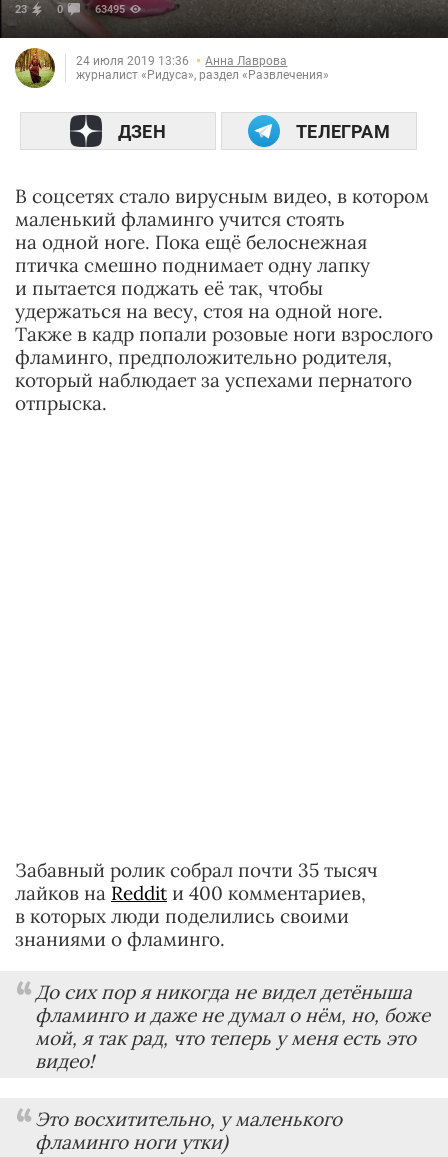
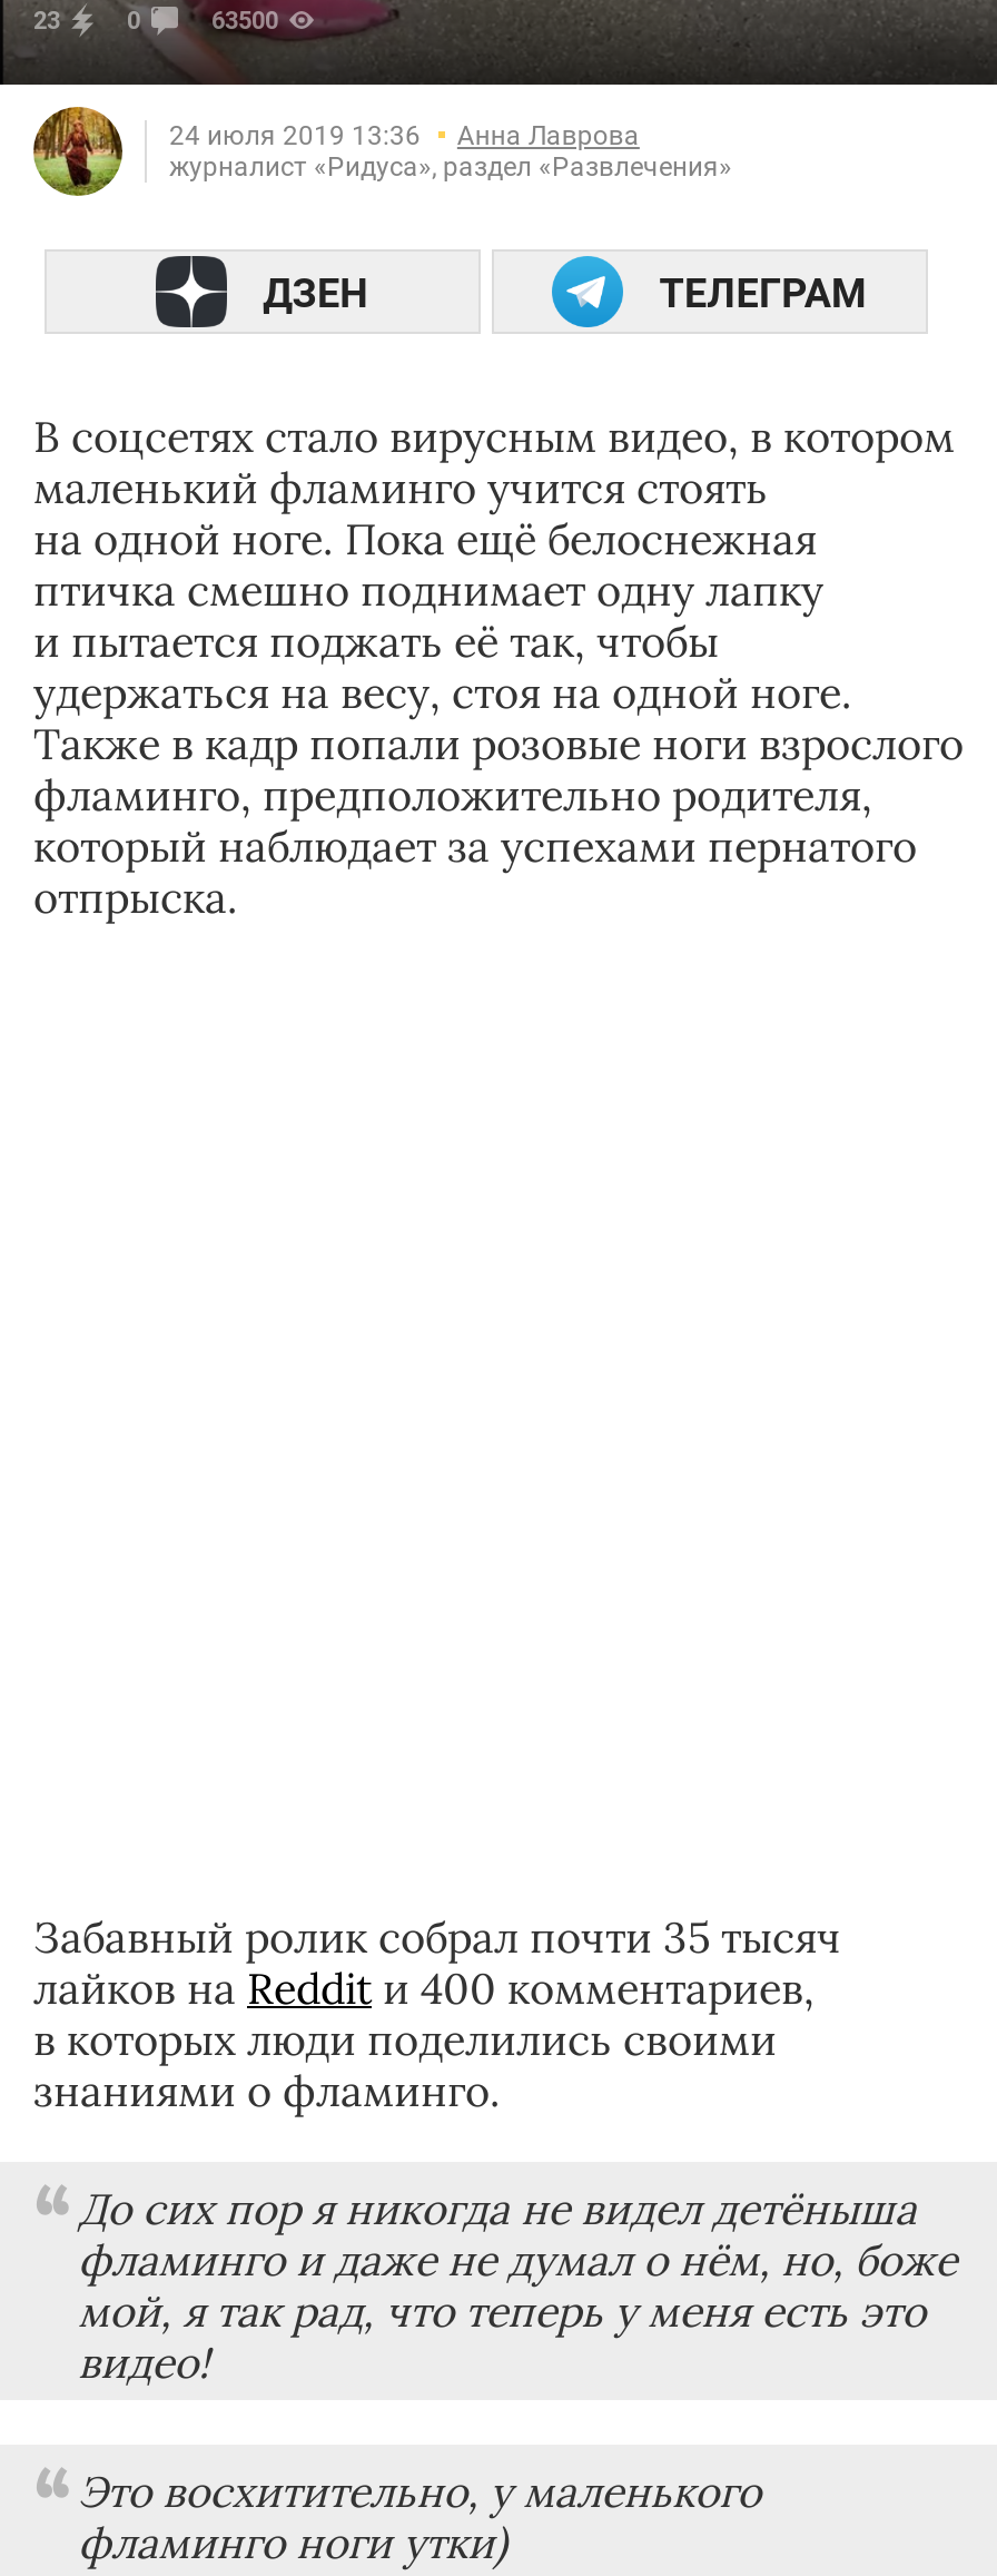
[95,3,125,16] 63495 -> [211,7,278,36] 63500

